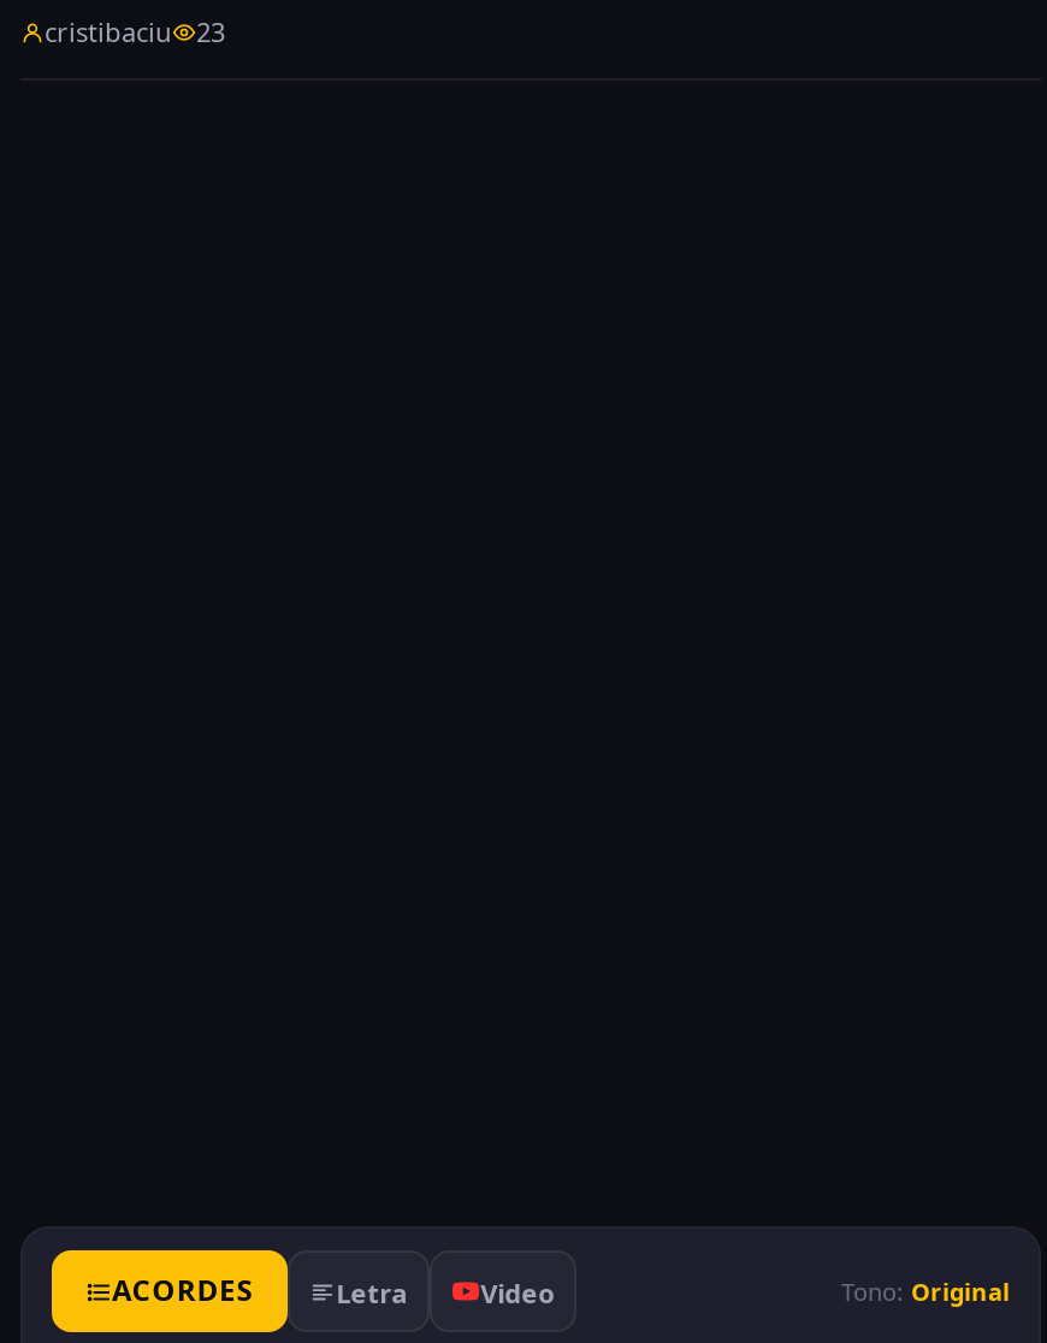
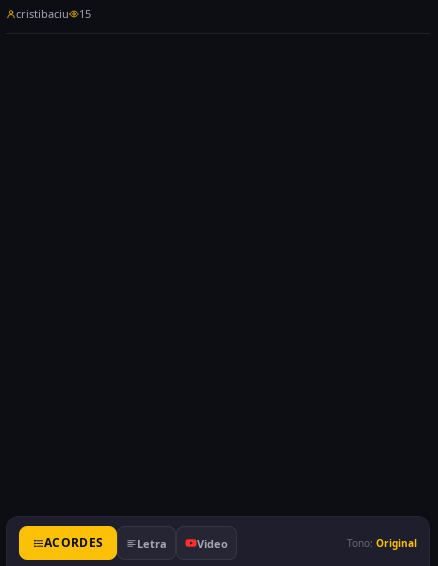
[45,13,225,49] cristibaciu 23 -> [16,6,91,21] cristibaciu 15

